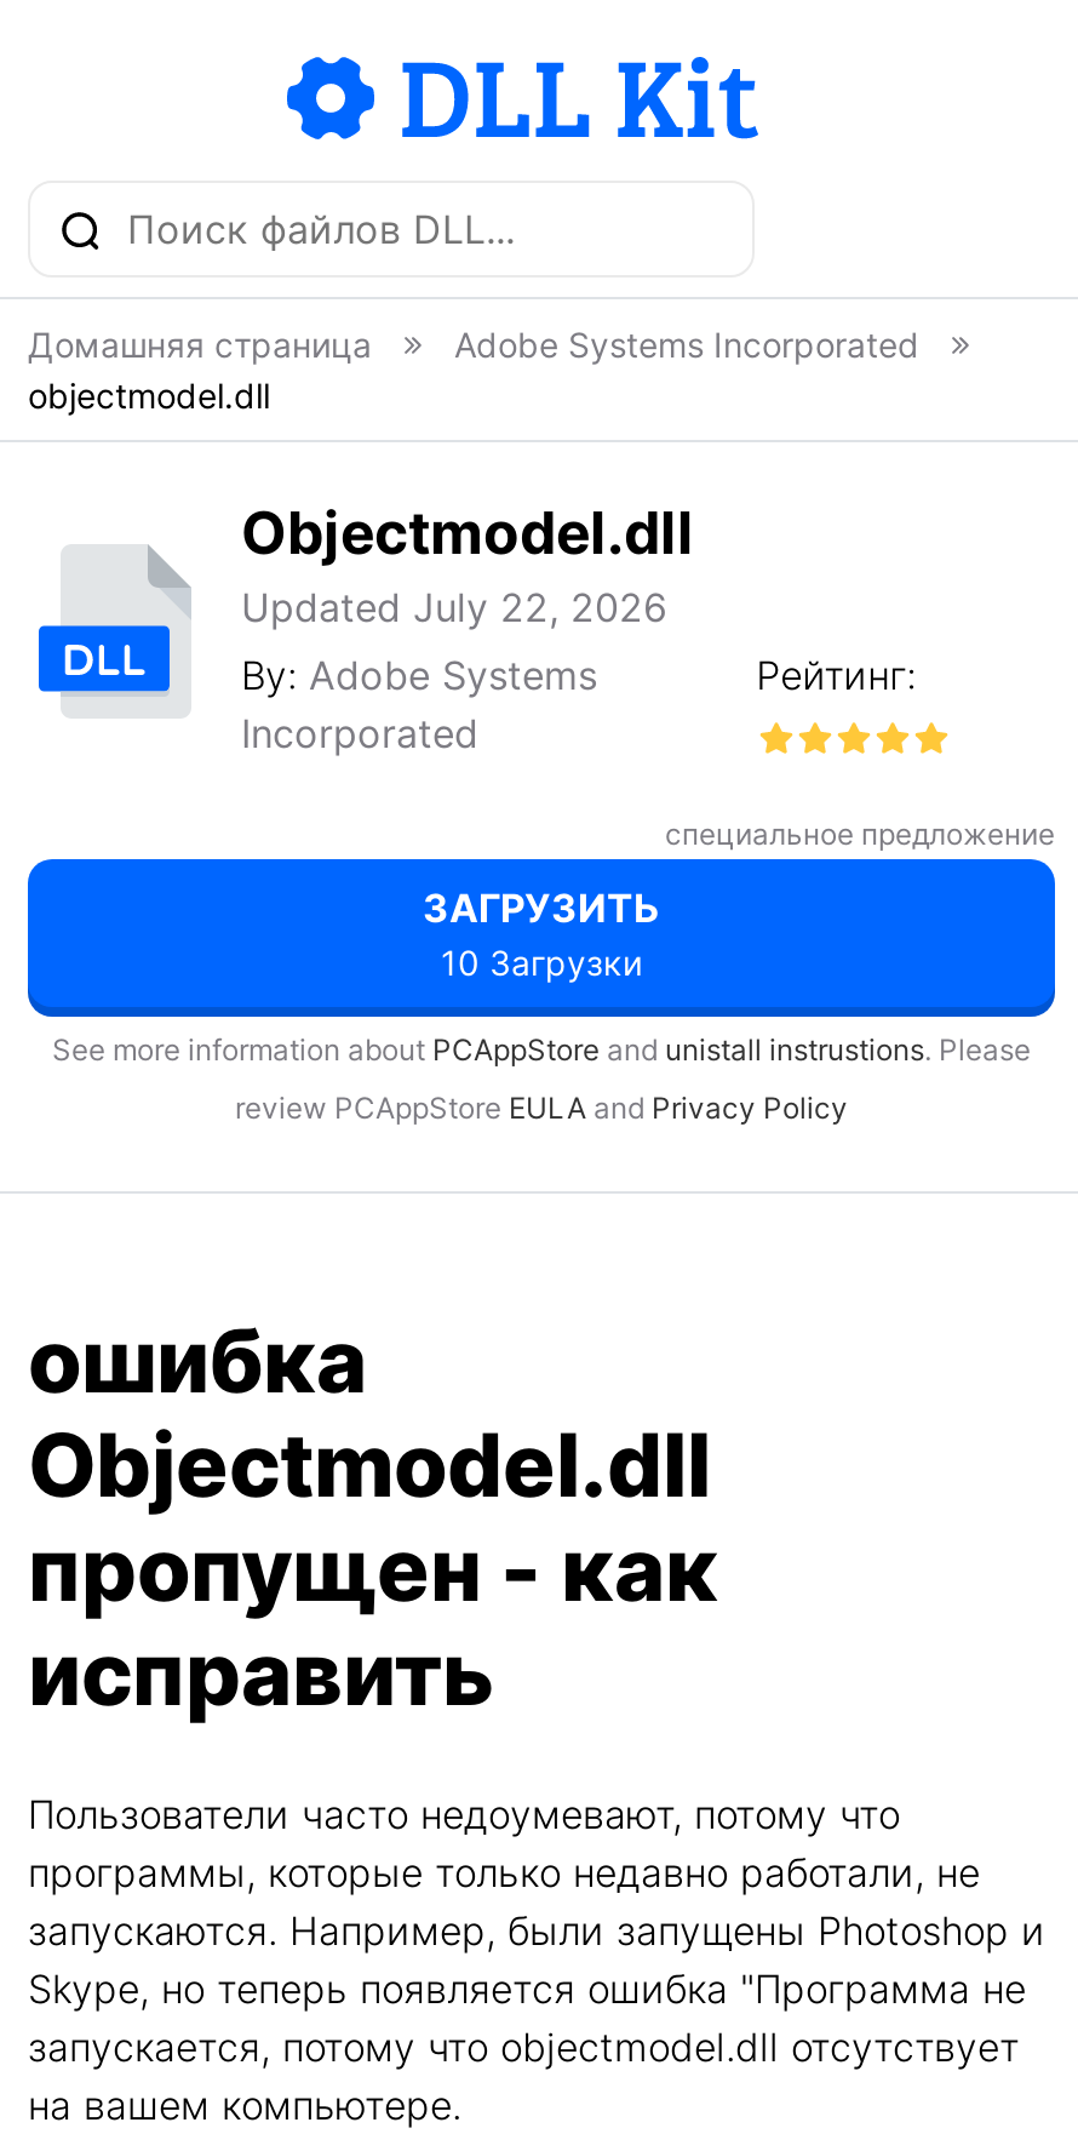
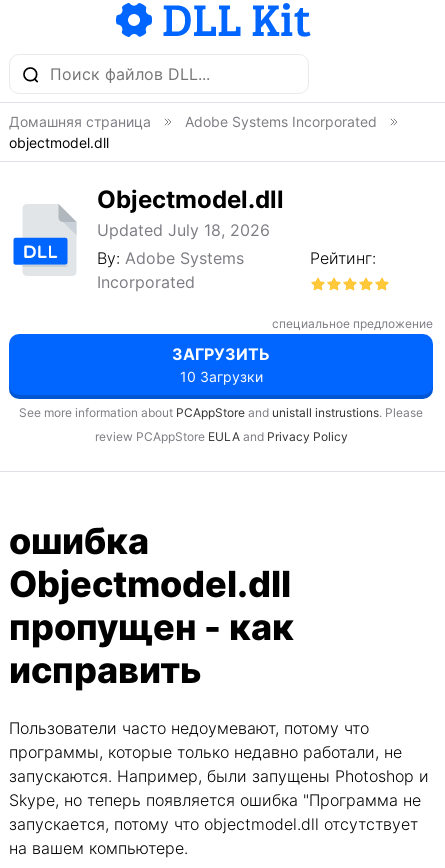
[241,583,667,631] Updated July 22, 2026 -> [97,220,270,240] Updated July 18, 2026

